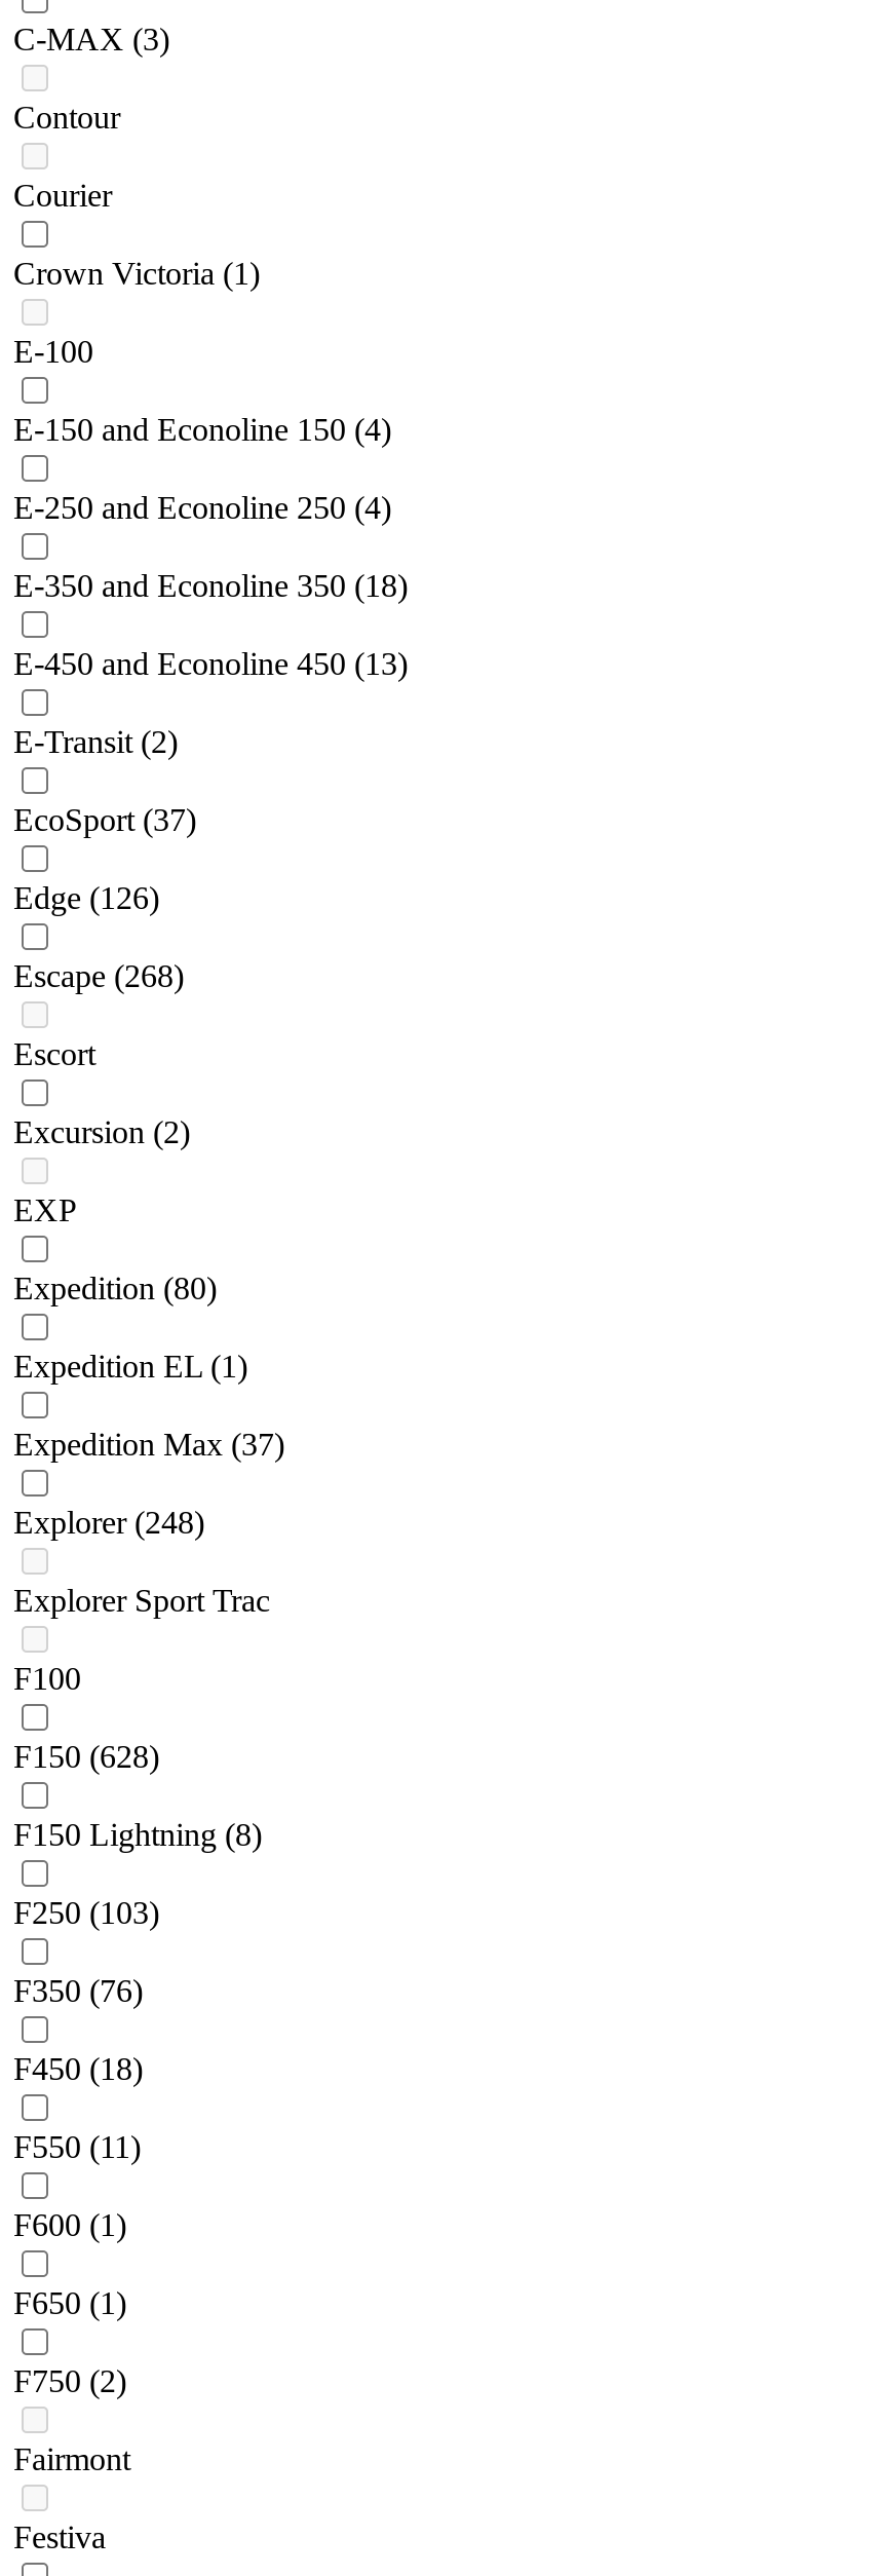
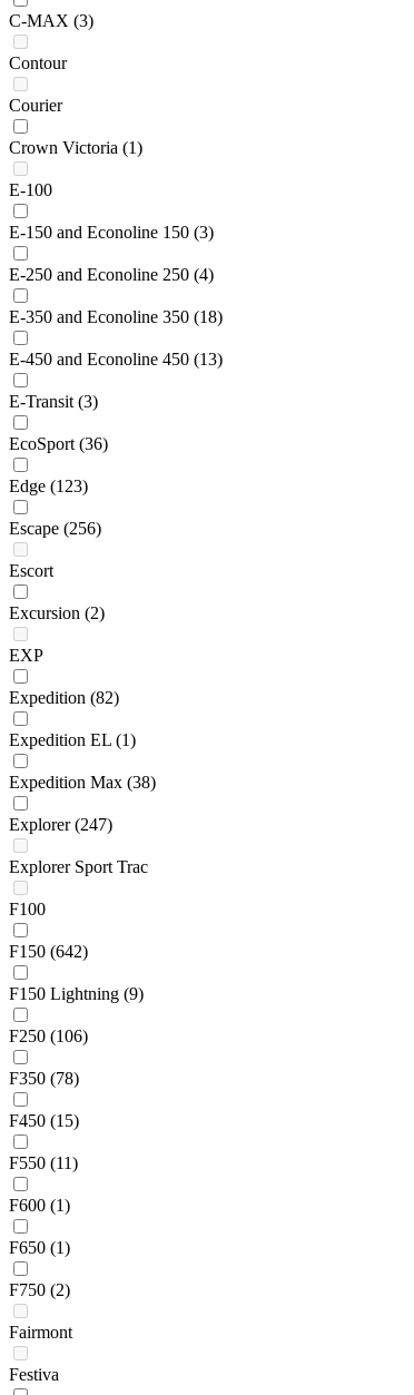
[13,413,391,448] E-150 and Econoline 150 (4) -> [9,223,214,242] E-150 and Econoline 150 (3)
[13,725,178,760] E-Transit (2) -> [9,392,98,411] E-Transit (3)
[13,803,196,838] EcoSport (37) -> [9,435,108,454] EcoSport (36)
[13,881,159,916] Edge (126) -> [9,477,88,496] Edge (123)
[13,959,184,994] Escape (268) -> [9,519,101,538] Escape (256)
[13,1271,217,1306] Expedition (80) -> [9,688,119,707] Expedition (82)
[13,1427,284,1462] Expedition Max (37) -> [9,773,156,792] Expedition Max (38)
[13,1506,204,1540] Explorer (248) -> [9,815,112,834] Explorer (247)
[13,1740,159,1775] F150 (628) -> [9,942,88,961] F150 (642)
[13,1818,262,1853] F150 Lightning (8) -> [9,985,144,1004] F150 Lightning (9)
[13,1896,159,1931] F250 (103) -> [9,1027,88,1046] F250 (106)
[13,1974,143,2009] F350 (76) -> [9,1069,79,1088] F350 (78)
[13,2052,143,2087] F450 (18) -> [9,1112,79,1130] F450 (15)

